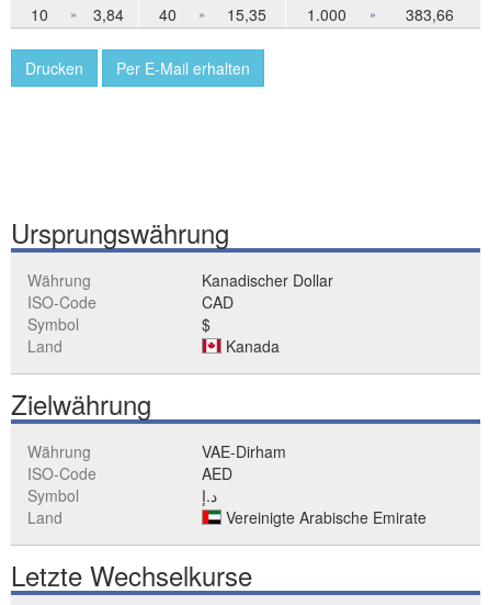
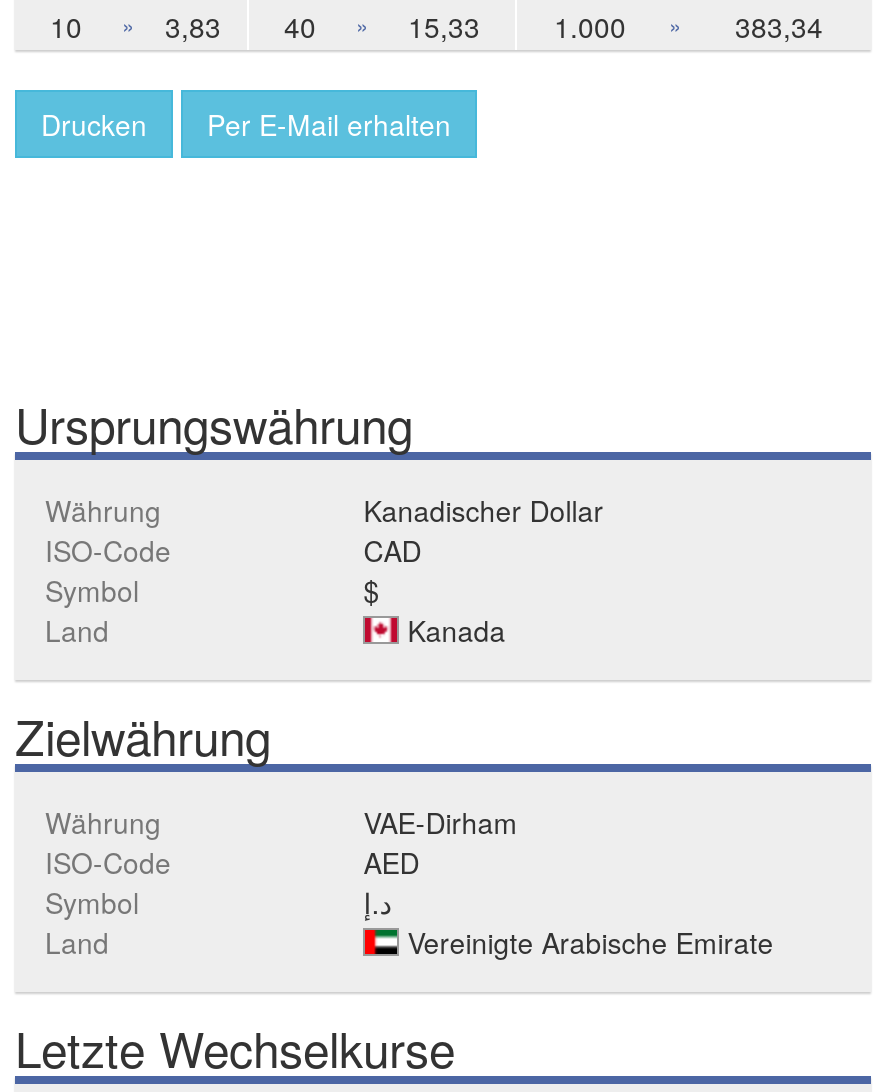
[93,3,124,25] 3,84 -> [165,6,221,46] 3,83
[226,3,266,25] 15,35 -> [408,6,480,46] 15,33
[406,3,454,25] 383,66 -> [735,6,823,46] 383,34

